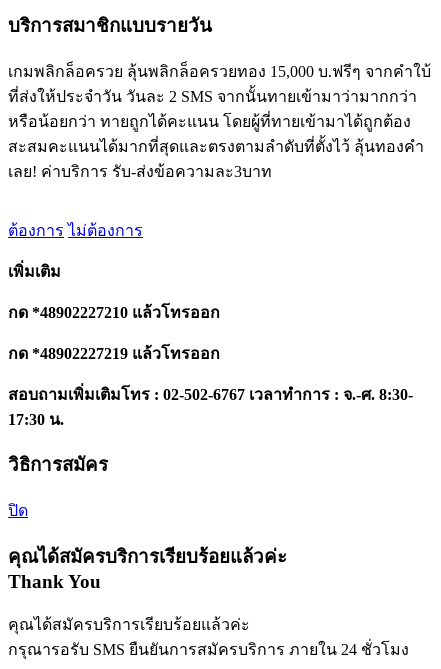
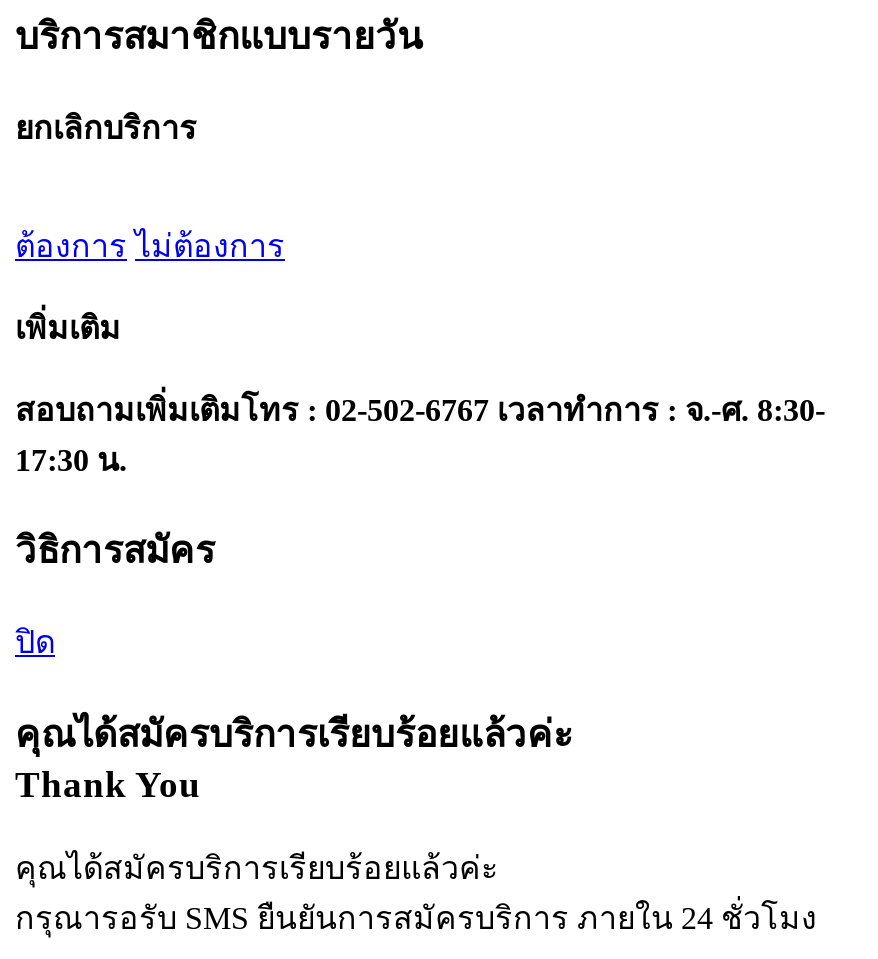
[8,63,431,180] เกมพลิกล็อครวย ลุ้นพลิกล็อครวยทอง 15,000 บ.ฟรีๆ จากคำใบ้ | ที่ส่งให้ประจำวัน วันละ 2 SMS จากนั้นทายเข้ามาว่ามากกว่า | หรือน้อยกว่า ทายถูกได้คะแนน โดยผู้ที่ทายเข้ามาได้ถูกต้อง | สะสมคะแนนได้มากที่สุดและตรงตามลำดับที่ตั้งไว้ ลุ้นทองคำ | เลย! ค่าบริการ รับ-ส่งข้อความละ3บาท -> [15,110,197,144] ยกเลิกบริการ
[8,304,220,362] กด *48902227210 แล้วโทรออก | กด *48902227219 แล้วโทรออก -> none

